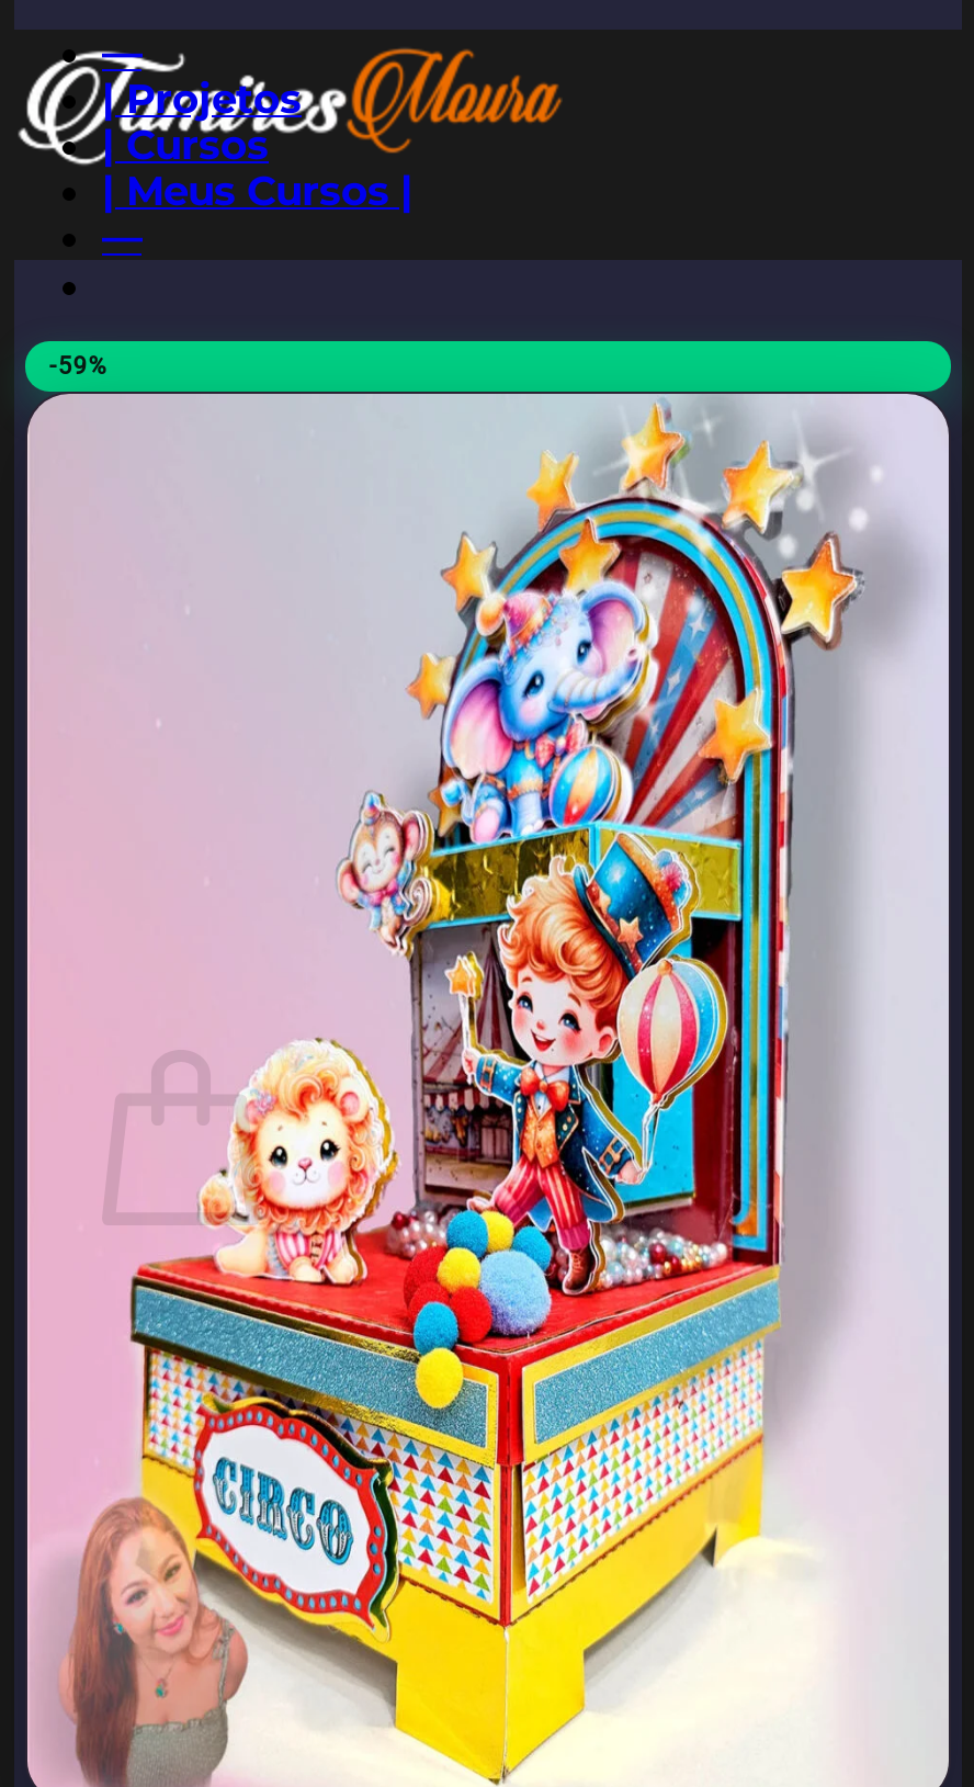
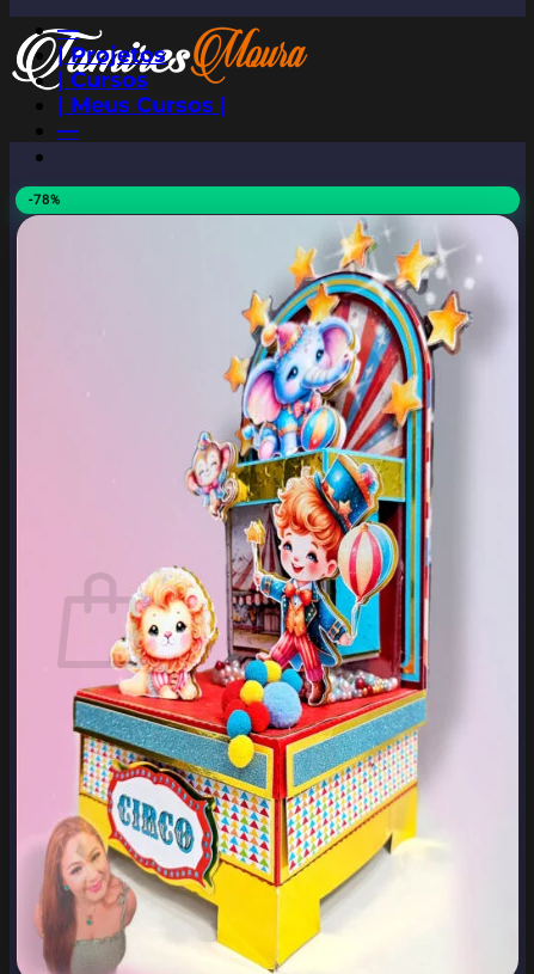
[49,352,108,380] -59% -> [29,192,60,208] -78%

